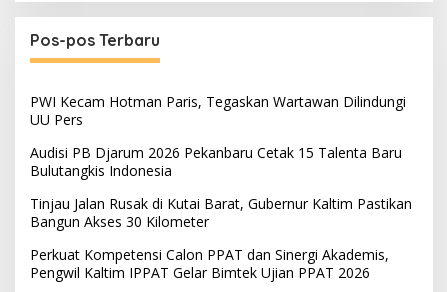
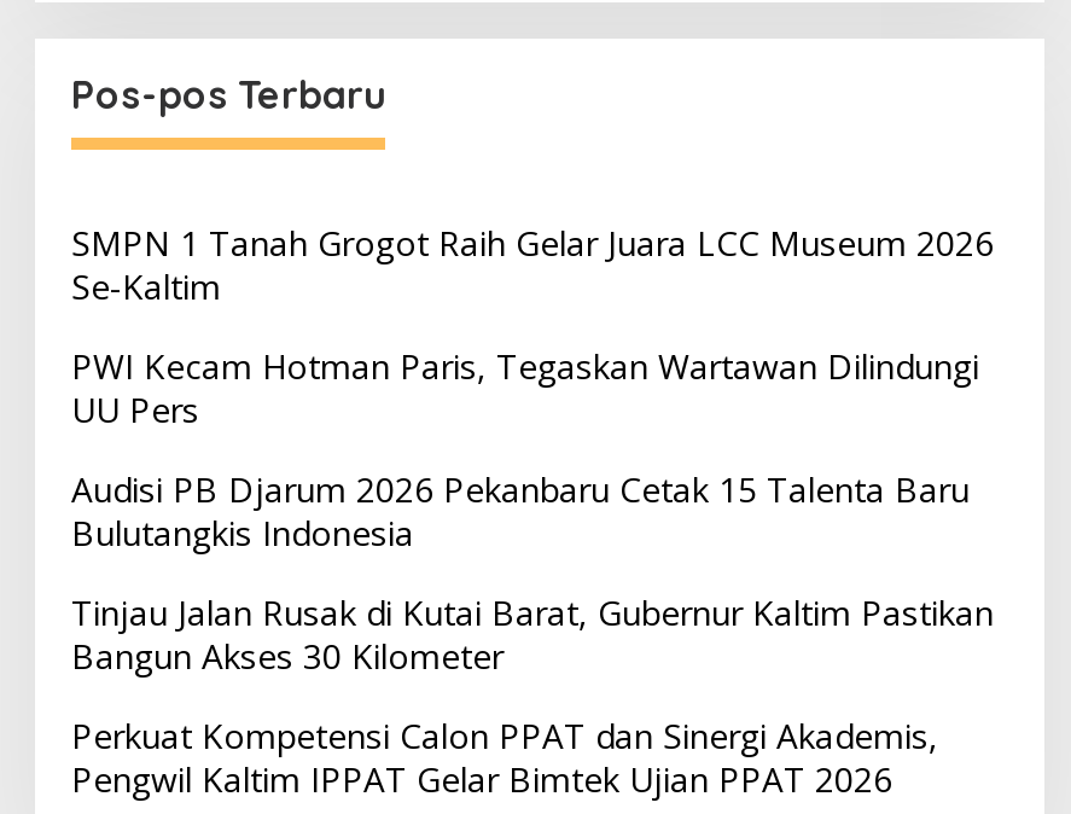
none -> [71,220,994,309] SMPN 1 Tanah Grogot Raih Gelar Juara LCC Museum 2026 | Se-Kaltim

